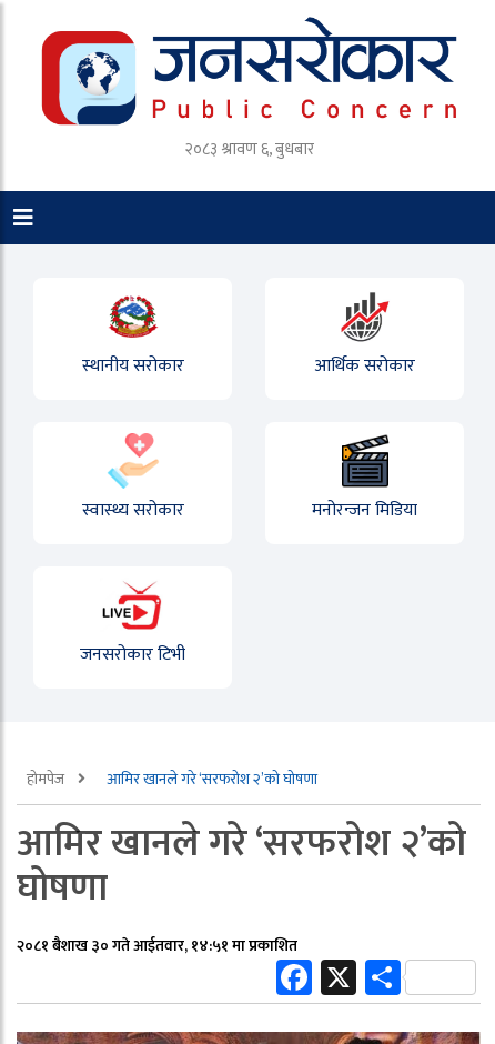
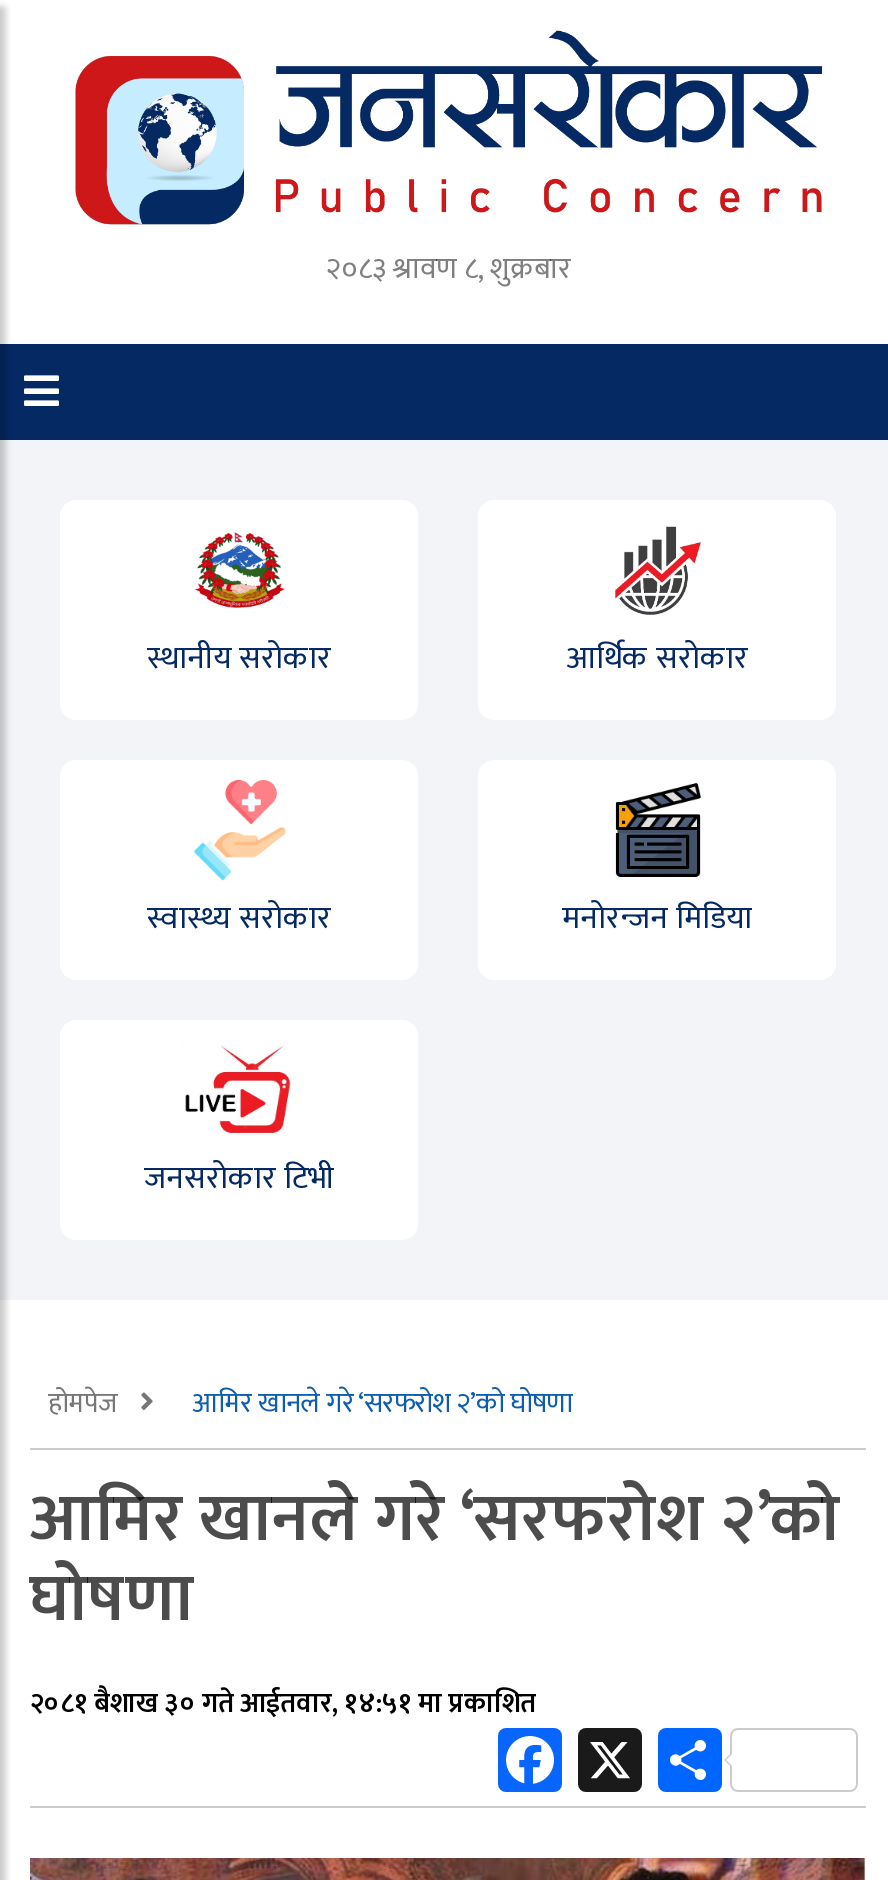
[184,136,314,163] २०८३ श्रावण ६, बुधबार -> [326,244,570,294] २०८३ श्रावण ८, शुक्रबार

